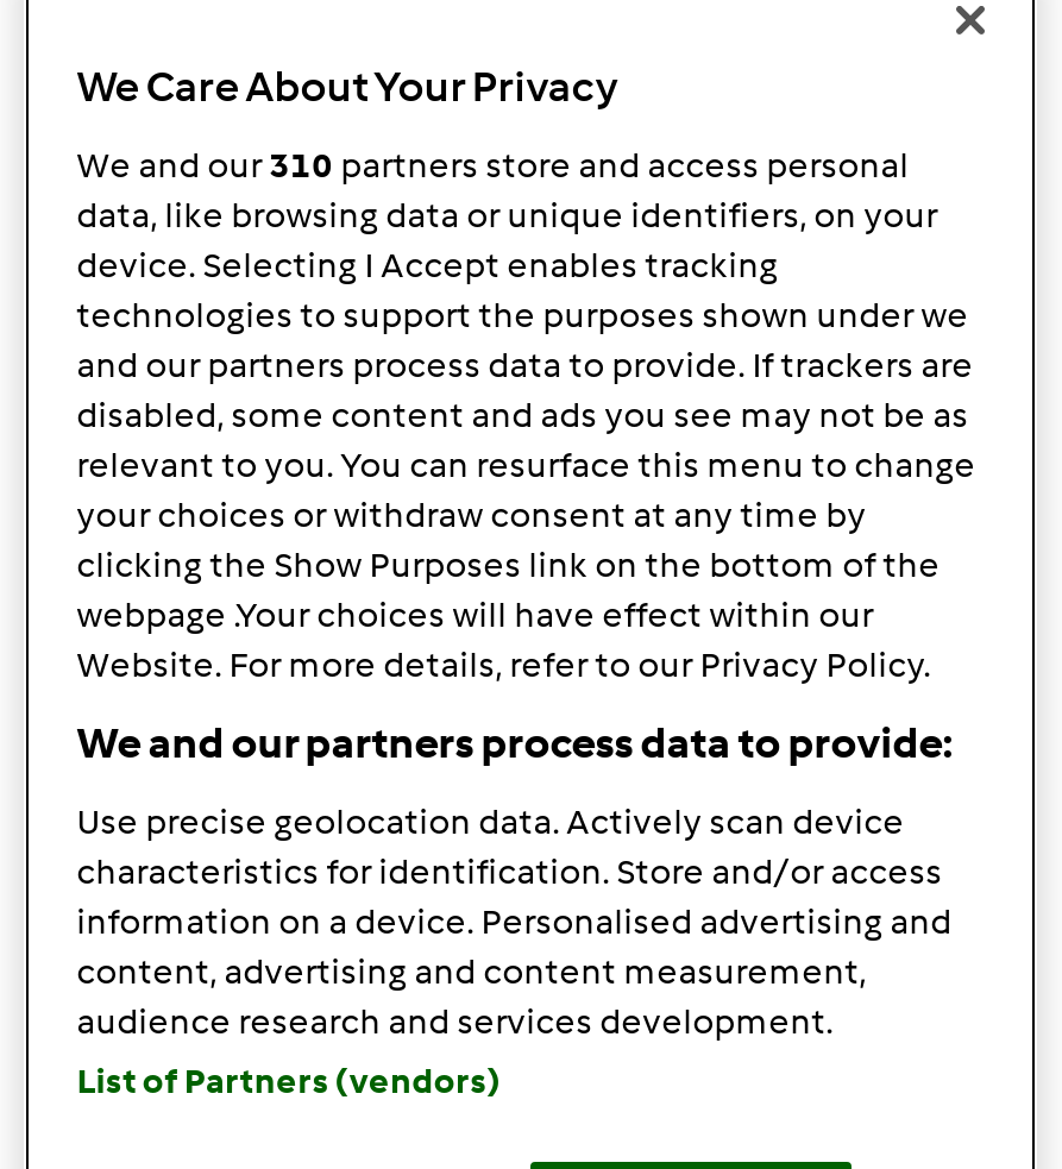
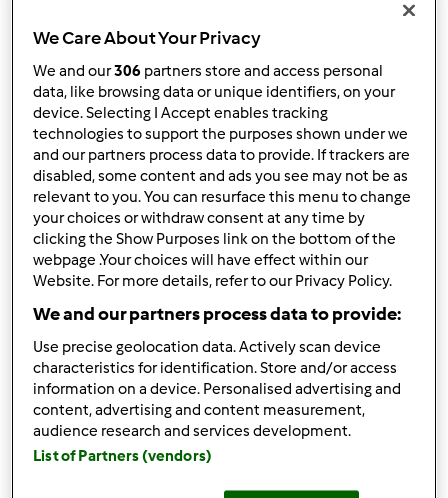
[77,143,909,186] We and our310 partners store and access personal -> [33,62,383,80] We and our306 partners store and access personal

